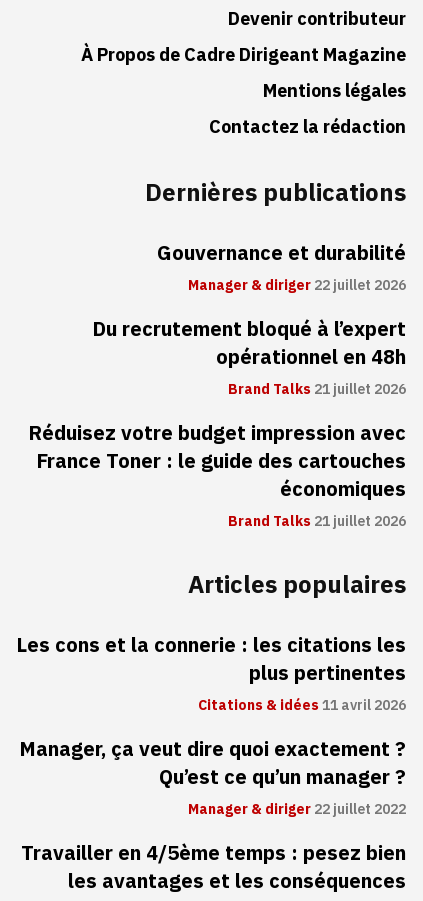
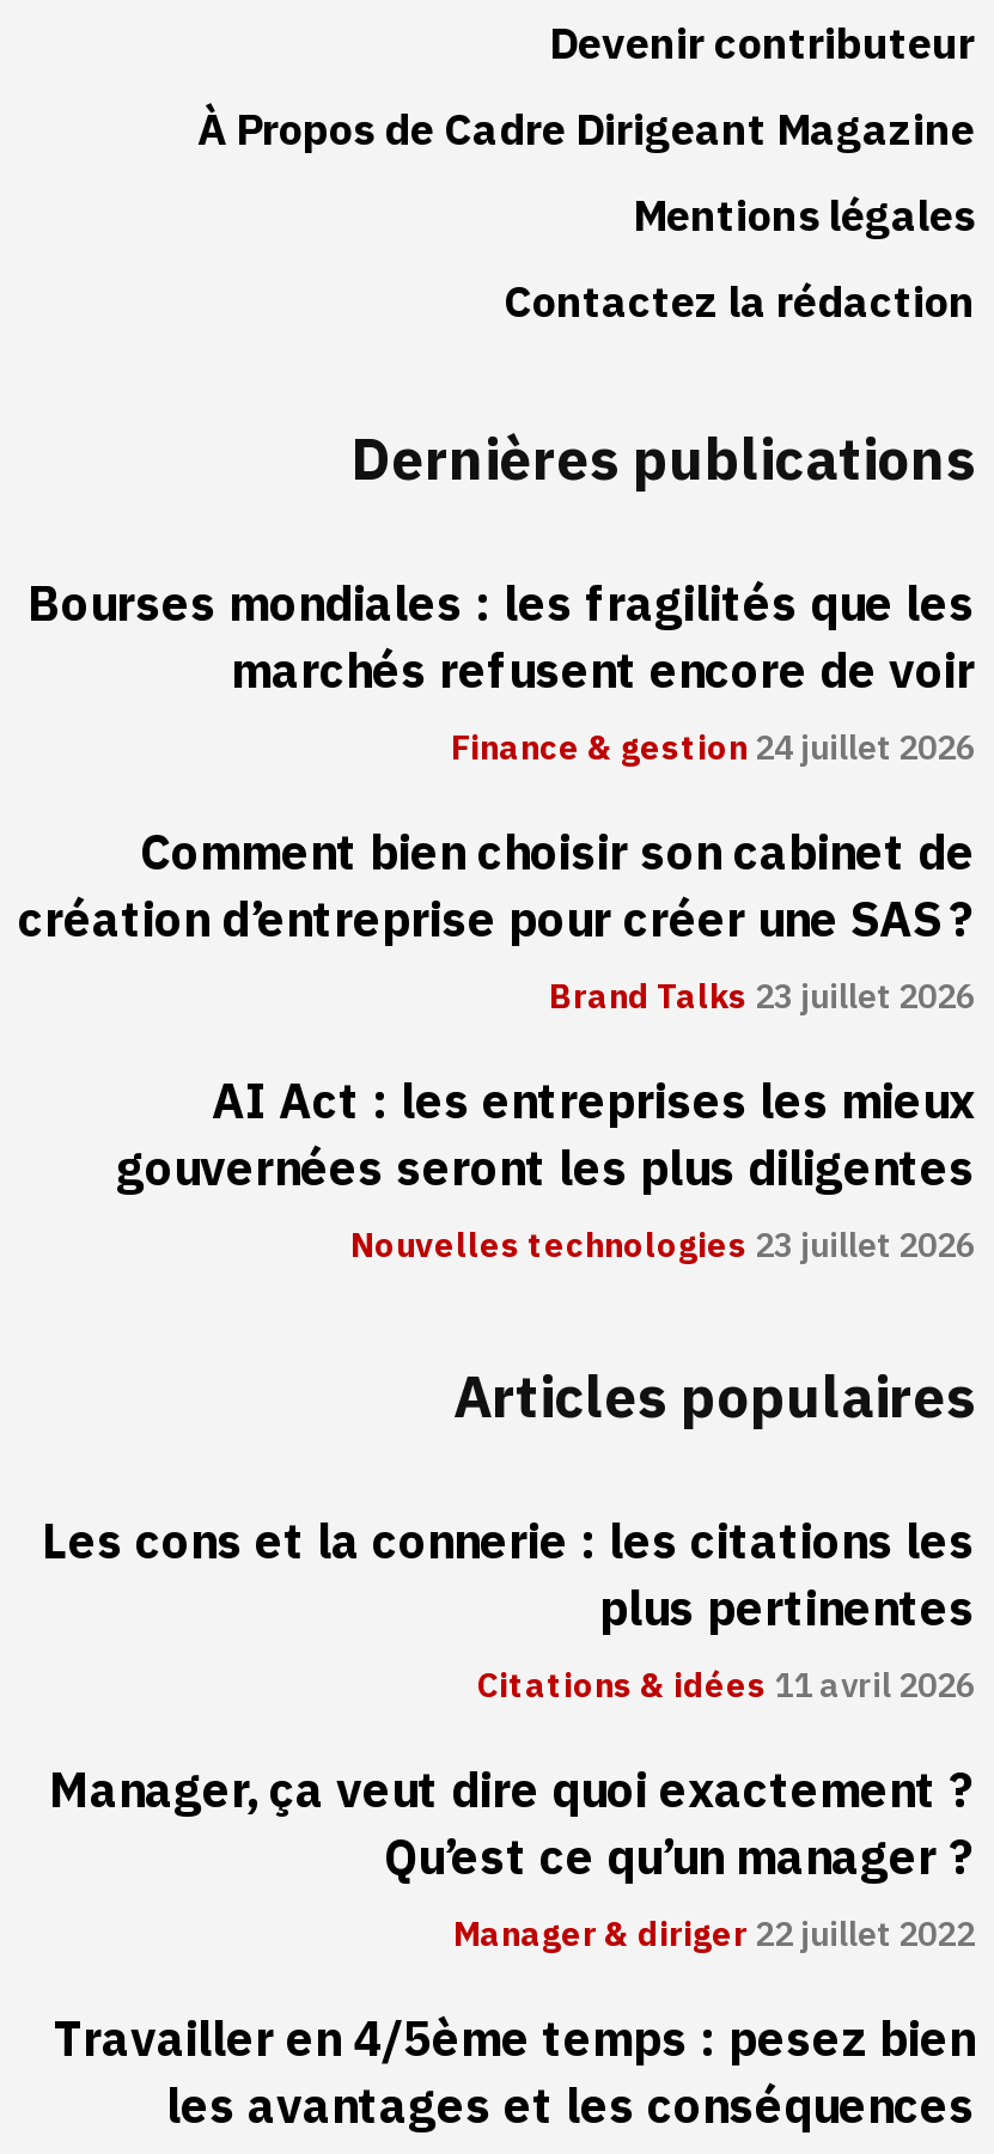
[157,238,406,296] Gouvernance et durabilité | Manager & diriger 22 juillet 2026 -> [28,569,975,774] Bourses mondiales : les fragilités que les | marchés refusent encore de voir | Finance & gestion 24 juillet 2026
[92,314,406,400] Du recrutement bloqué à l’expert | opérationnel en 48h | Brand Talks 21 juillet 2026 -> [18,817,975,1023] Comment bien choisir son cabinet de | création d’entreprise pour créer une SAS ? | Brand Talks 23 juillet 2026
[28,418,406,532] Réduisez votre budget impression avec | France Toner : le guide des cartouches | économiques | Brand Talks 21 juillet 2026 -> [116,1066,975,1272] AI Act : les entreprises les mieux | gouvernées seront les plus diligentes | Nouvelles technologies 23 juillet 2026

